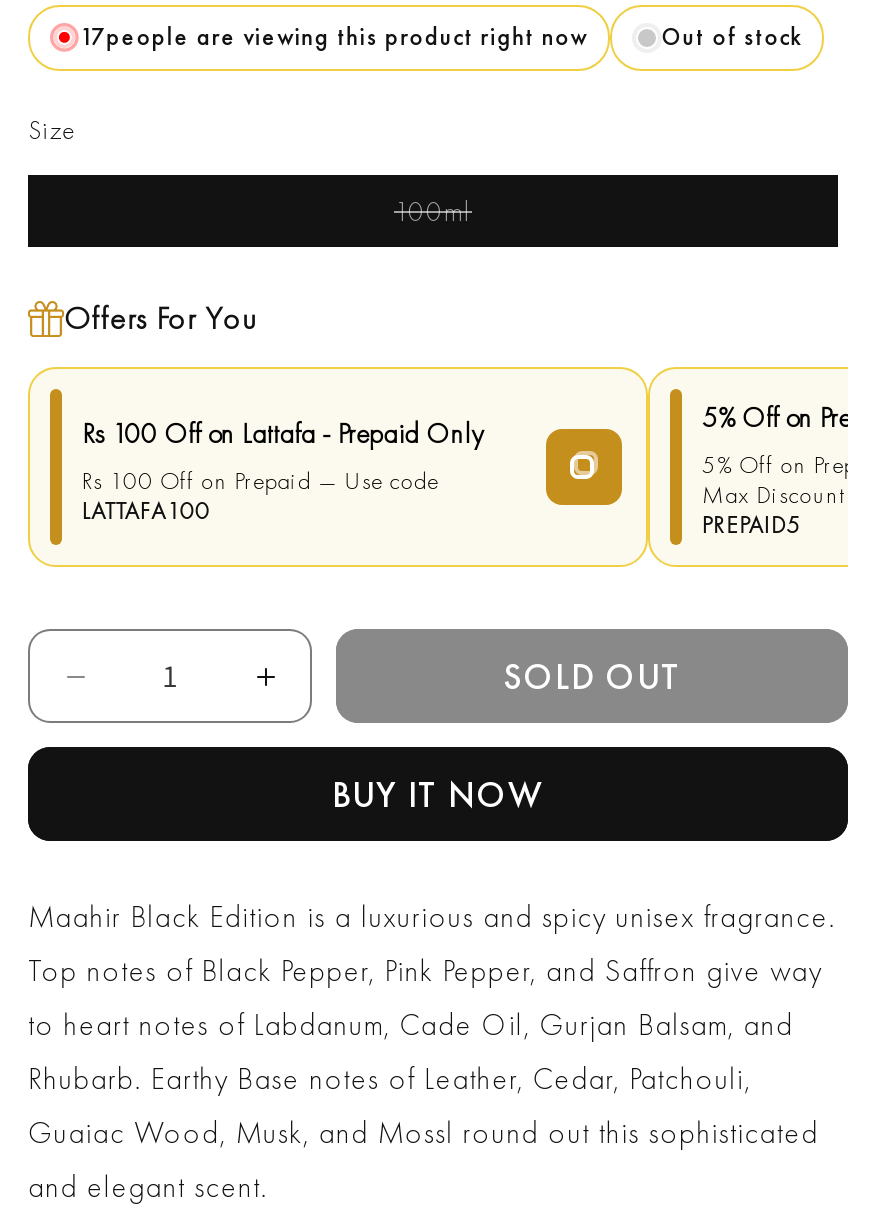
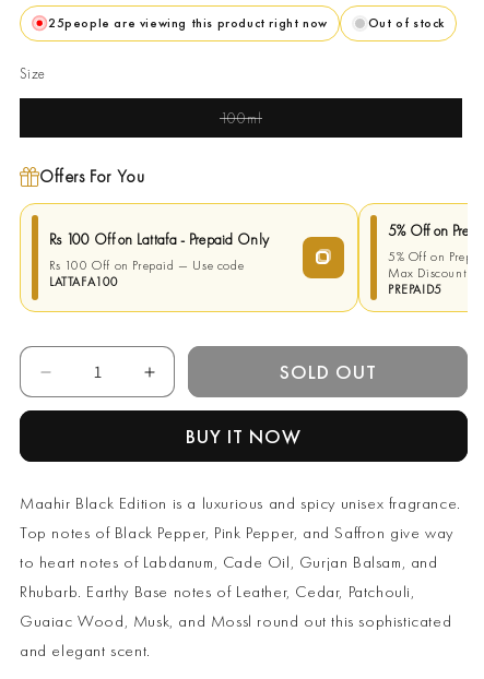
[80,21,588,53] 17people are viewing this product right now -> [48,14,328,32] 25people are viewing this product right now

